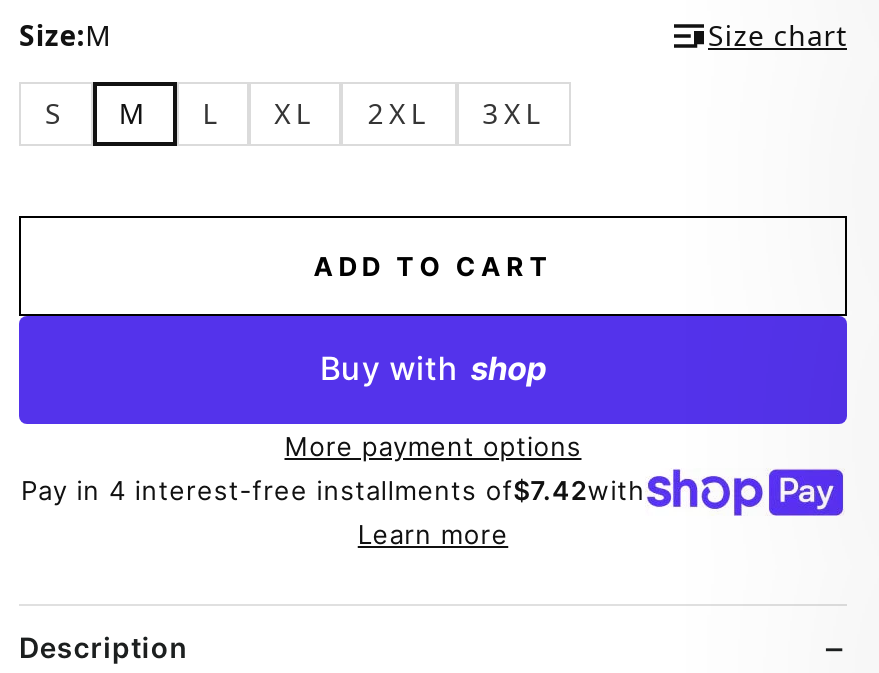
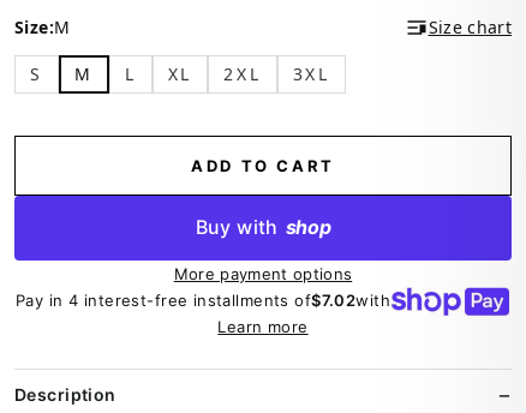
[21,474,645,506] Pay in 4 interest-free installments of$7.42with -> [16,291,390,310] Pay in 4 interest-free installments of$7.02with

